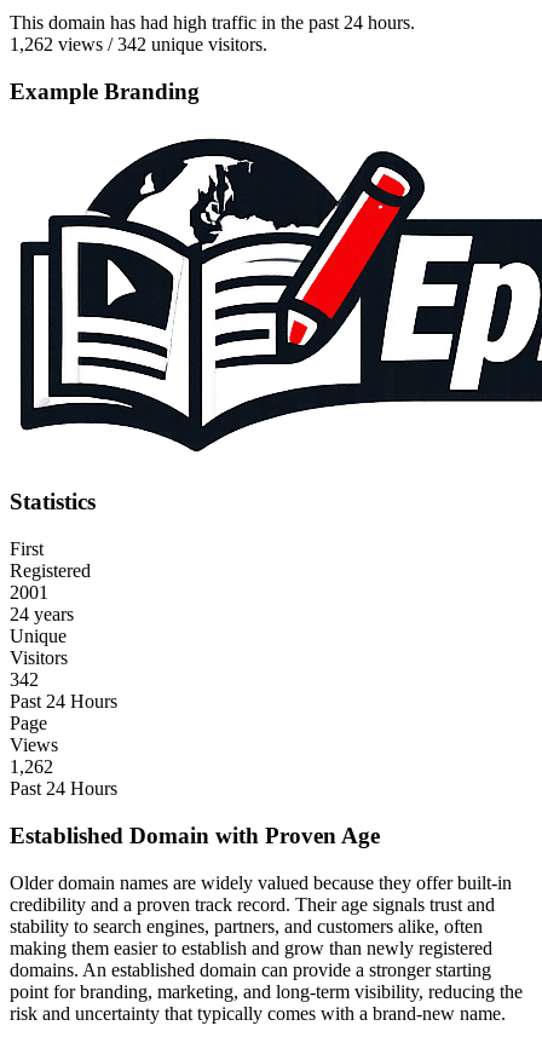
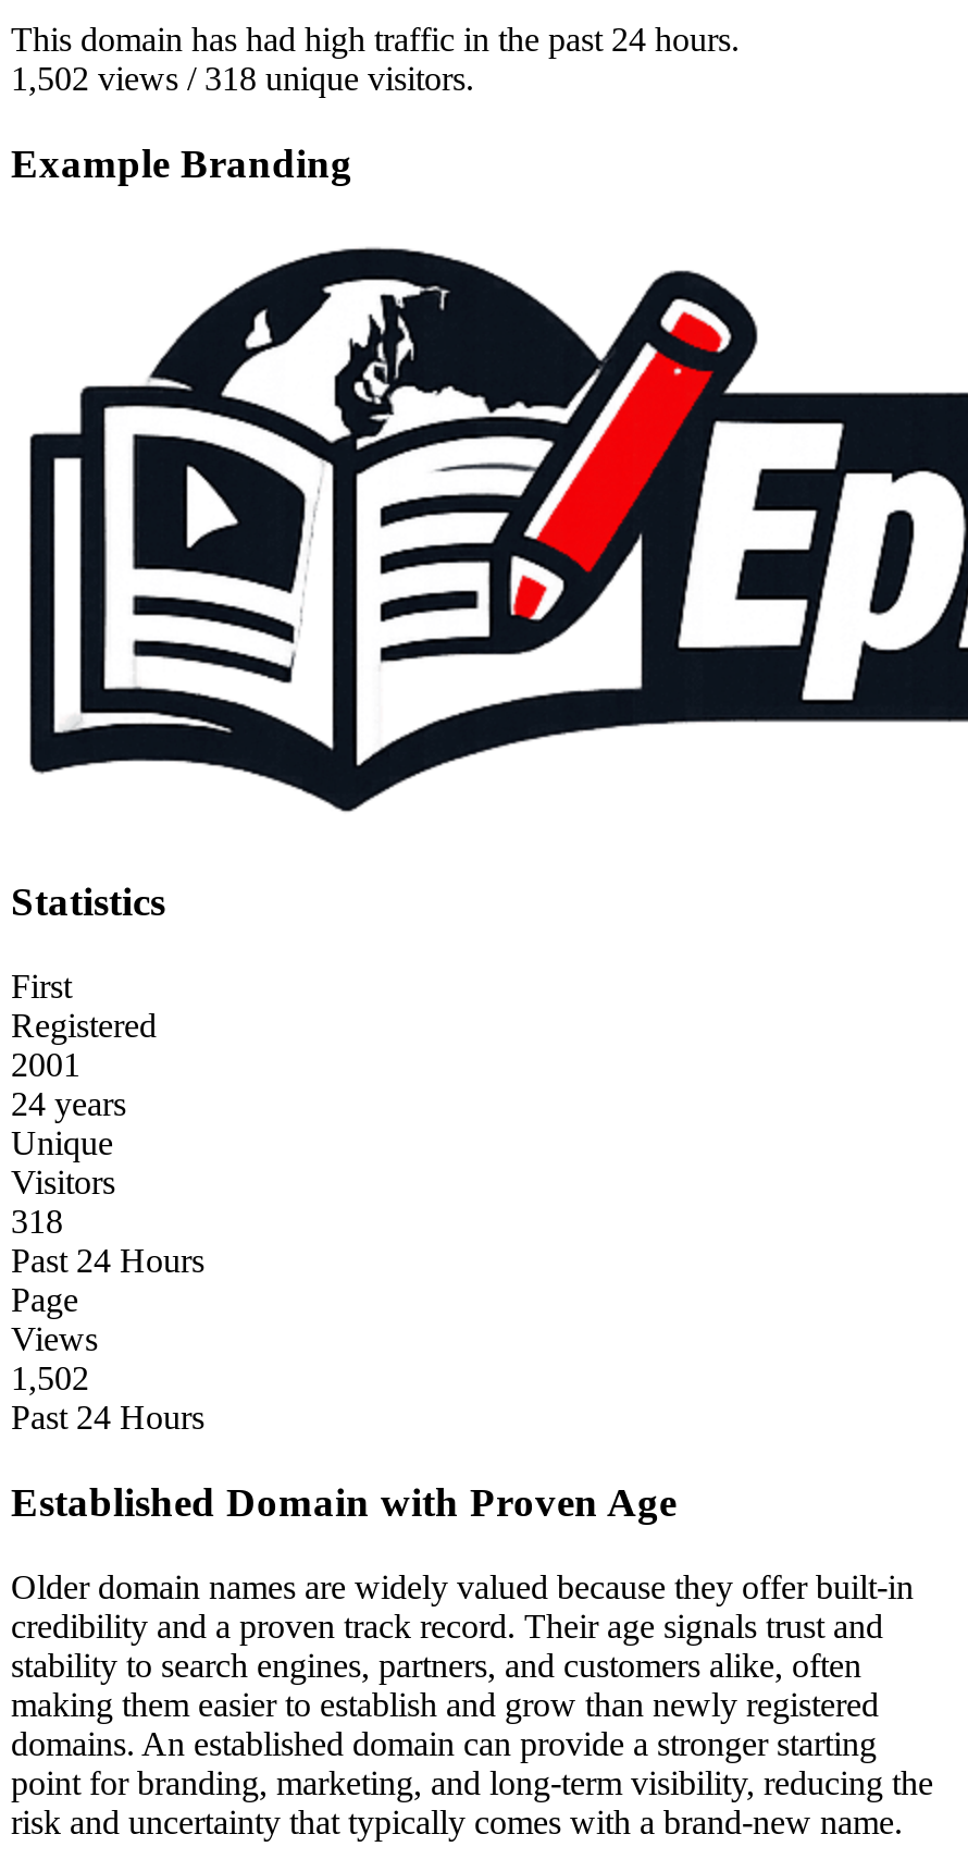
[10,34,267,55] 1,262 views / 342 unique visitors. -> [11,61,474,98] 1,502 views / 318 unique visitors.
[10,669,39,690] 342 -> [11,1203,63,1240] 318
[10,757,53,777] 1,262 -> [11,1360,89,1397] 1,502

